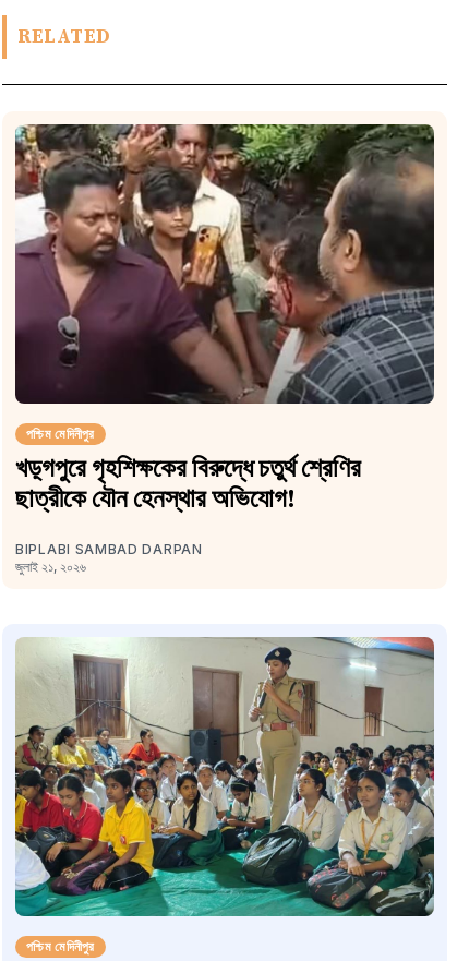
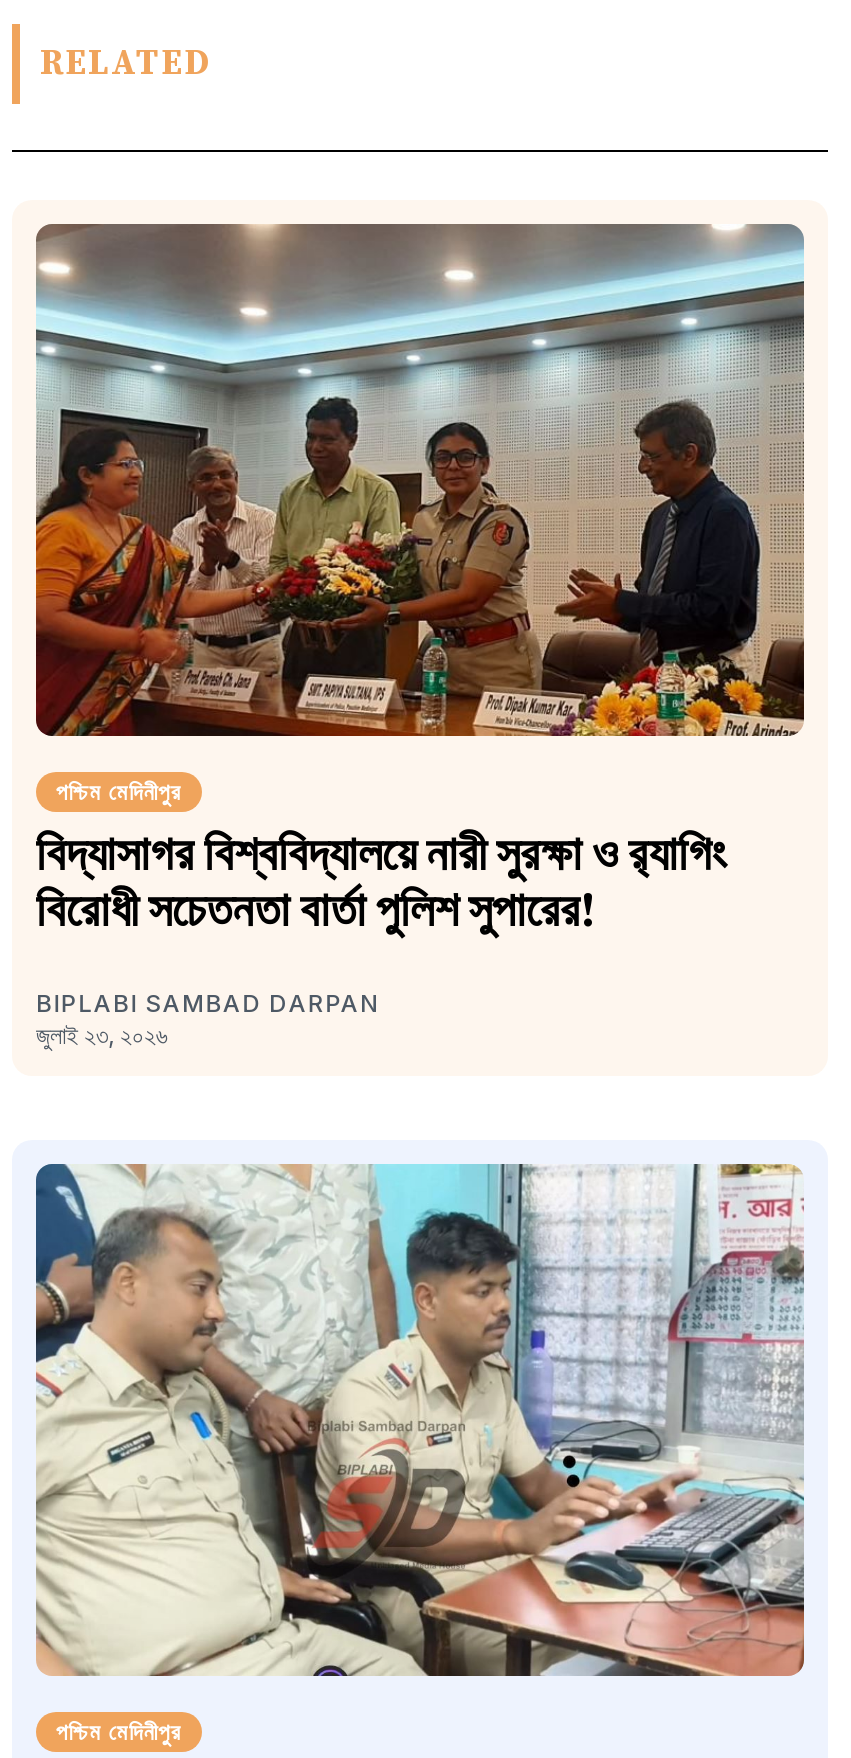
[14,123,435,405] [image] -> [36,222,806,738] [image]
[15,452,361,515] খড়্গপুরে গৃহশিক্ষকের বিরুদ্ধে চতুর্থ শ্রেণির | ছাত্রীকে যৌন হেনস্থার অভিযোগ! -> [36,825,726,941] বিদ্যাসাগর বিশ্ববিদ্যালয়ে নারী সুরক্ষা ও র‍্যাগিং | বিরোধী সচেতনতা বার্তা পুলিশ সুপারের!
[15,558,86,574] জুলাই ২১, ২০২৬ -> [36,1019,168,1049] জুলাই ২৩, ২০২৬
[14,636,435,917] [image] -> [34,1162,806,1678] [image]

